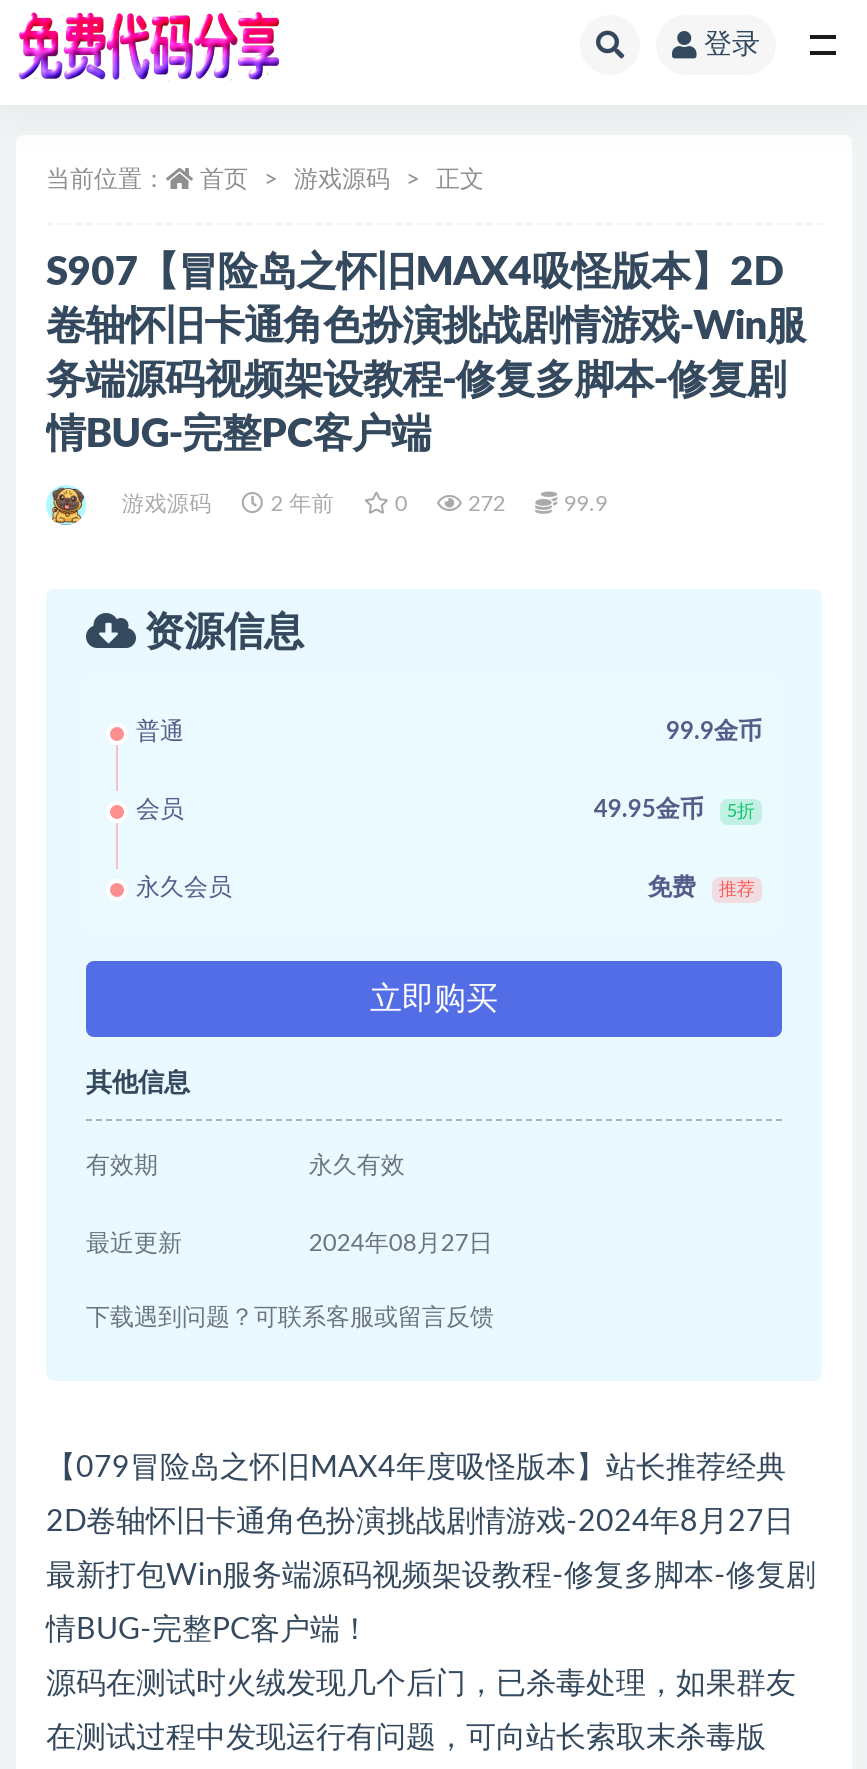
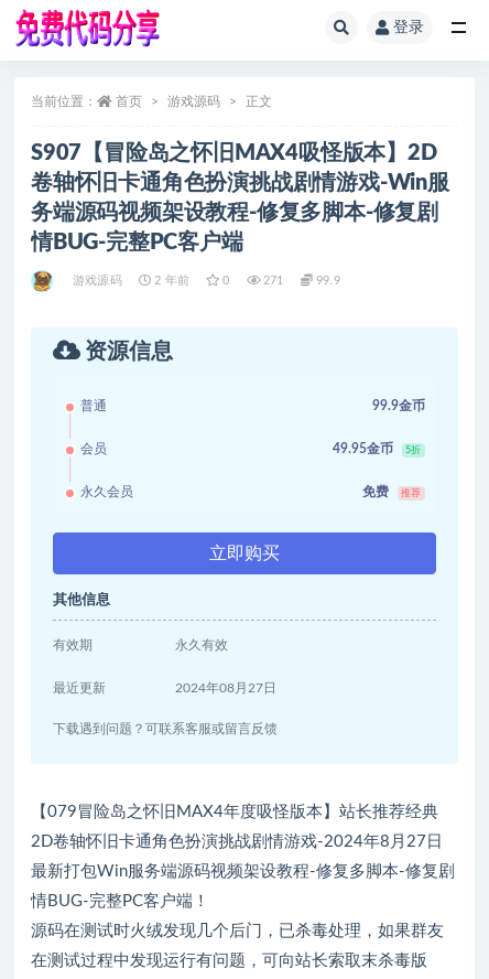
[462,493,505,515] 272 -> [260,275,284,287] 271

